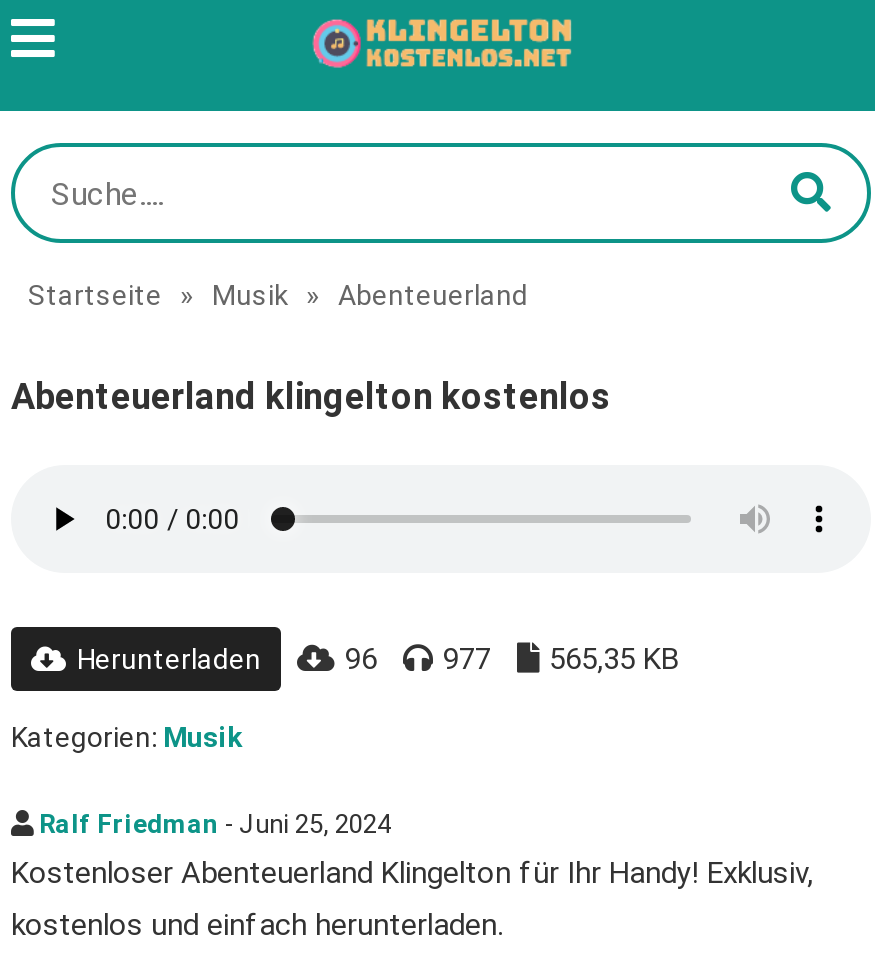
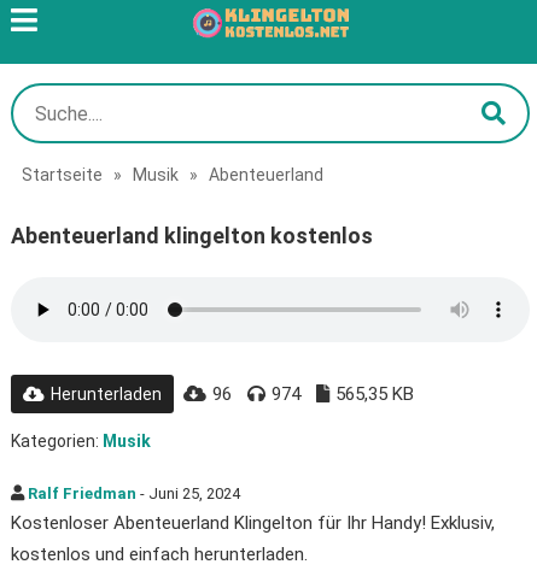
[345,641,679,677] 96 977 565,35 KB -> [212,383,414,405] 96 974 565,35 KB

